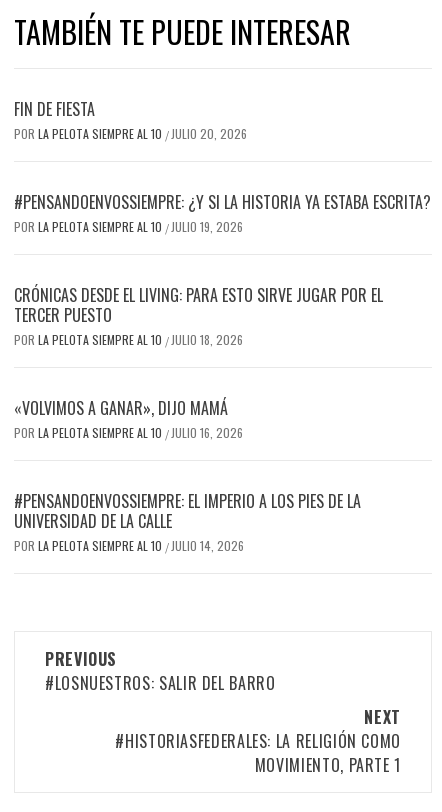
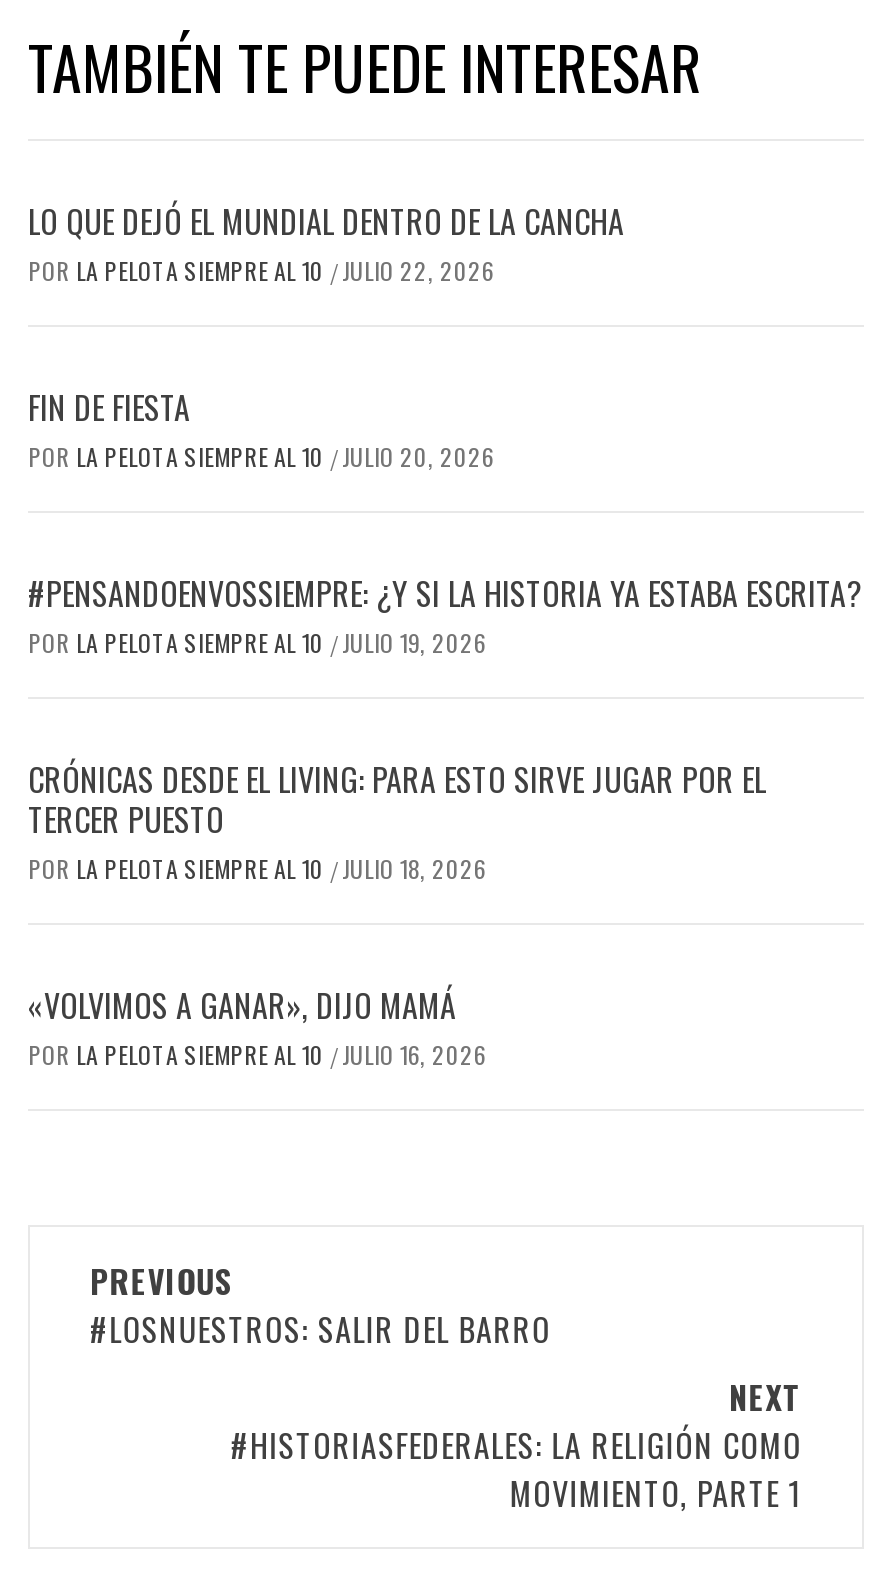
none -> [28,197,624,287] LO QUE DEJÓ EL MUNDIAL DENTRO DE LA CANCHA | POR LA PELOTA SIEMPRE AL 10 / JULIO 22, 2026
moved [14,97,431,441] -> [28,383,862,1071]: FIN DE FIESTA | POR LA PELOTA SIEMPRE AL 10 / JULIO 20, 2026 | #PENSANDOENVOSSIEMPRE: ¿Y SI LA HISTORIA YA ESTABA ESCRITA? | ... | «VOLVIMOS A GANAR», DIJO MAMÁ | POR LA PELOTA SIEMPRE AL 10 / JULIO 16, 2026
[14,489,361,554] #PENSANDOENVOSSIEMPRE: EL IMPERIO A LOS PIES DE LA | UNIVERSIDAD DE LA CALLE | POR LA PELOTA SIEMPRE AL 10 / JULIO 14, 2026 -> none

